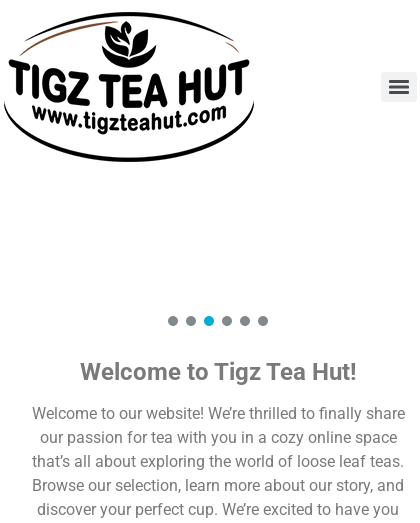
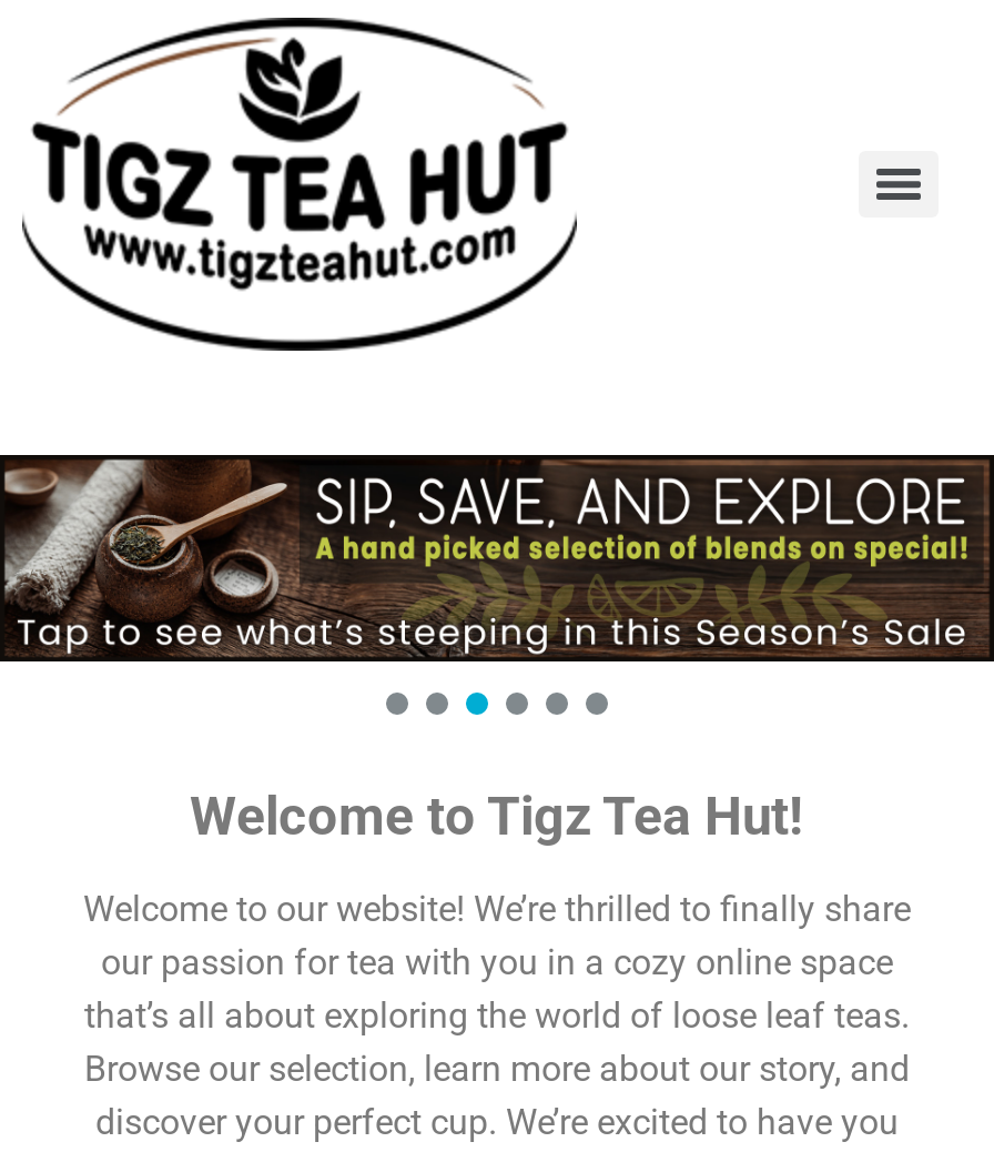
none -> [7,453,987,664] [image]

